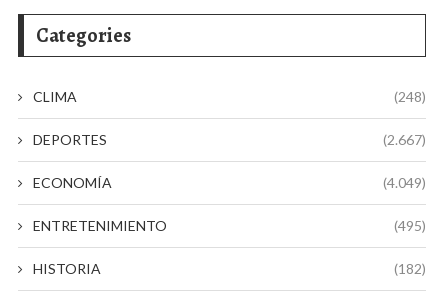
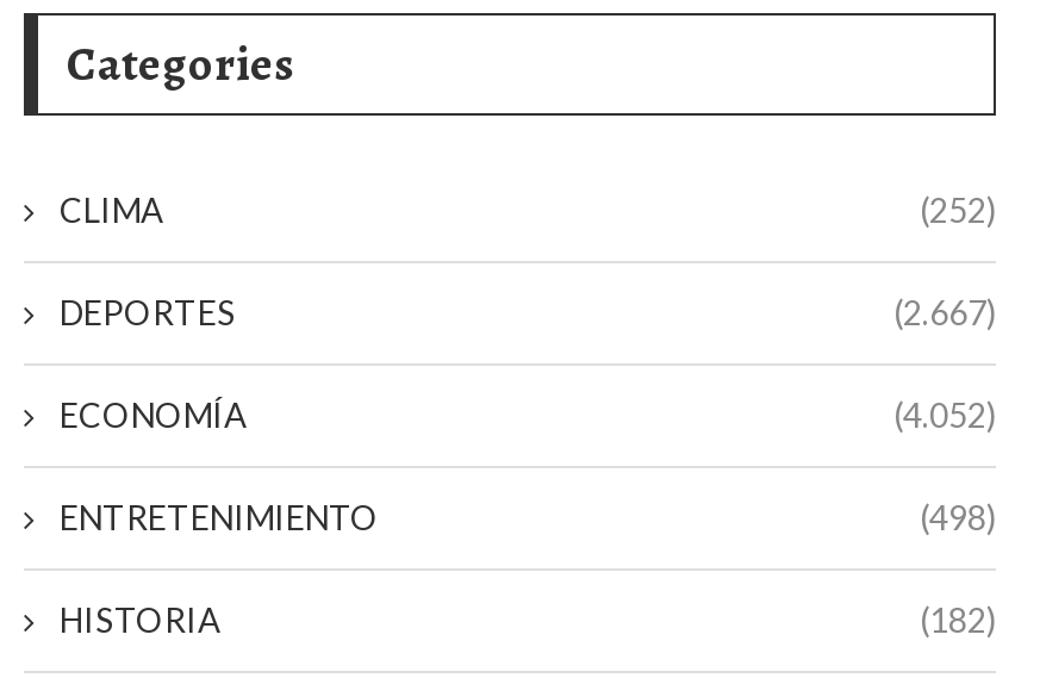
[394,88,426,105] (248) -> [920,188,996,229] (252)
[383,174,426,191] (4.049) -> [893,393,996,434] (4.052)
[394,217,426,234] (495) -> [920,496,996,536] (498)

